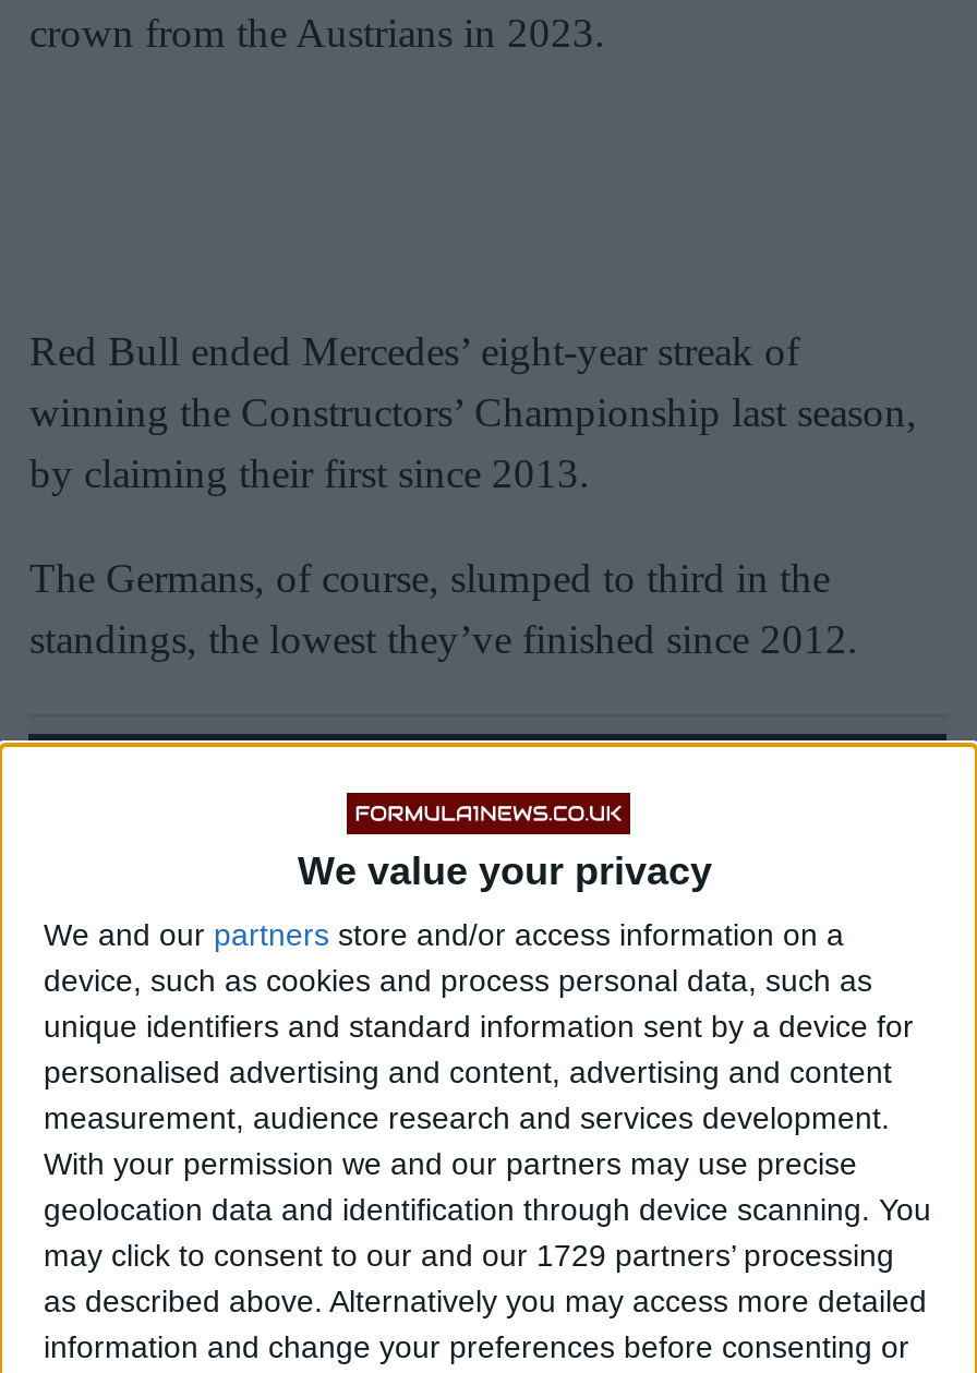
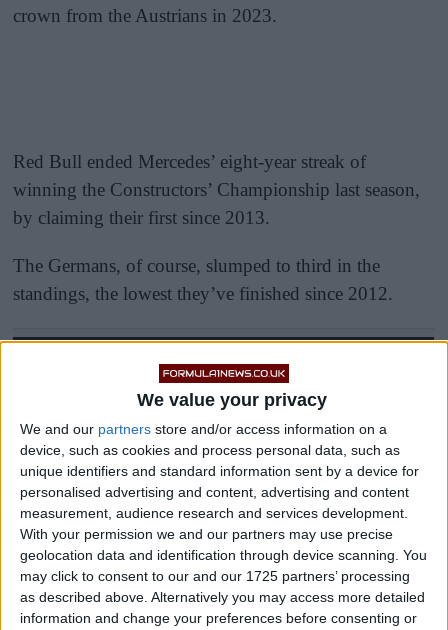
[44,1238,894,1273] may click to consent to our and our 1729 partners’ processing -> [20,568,410,584] may click to consent to our and our 1725 partners’ processing

